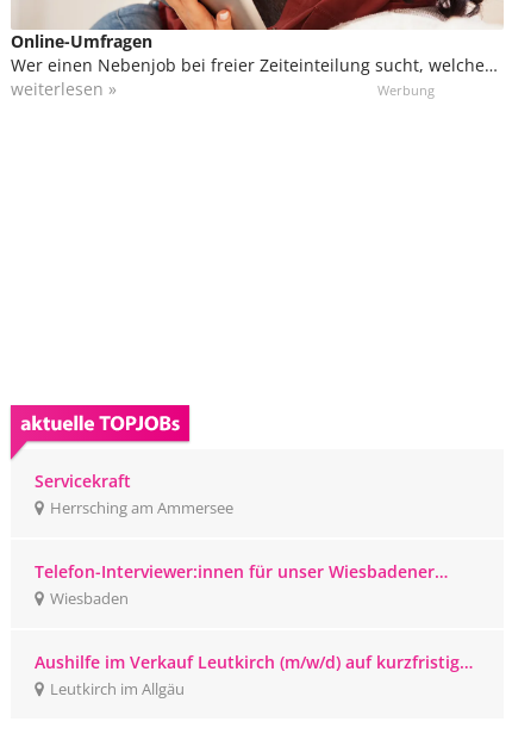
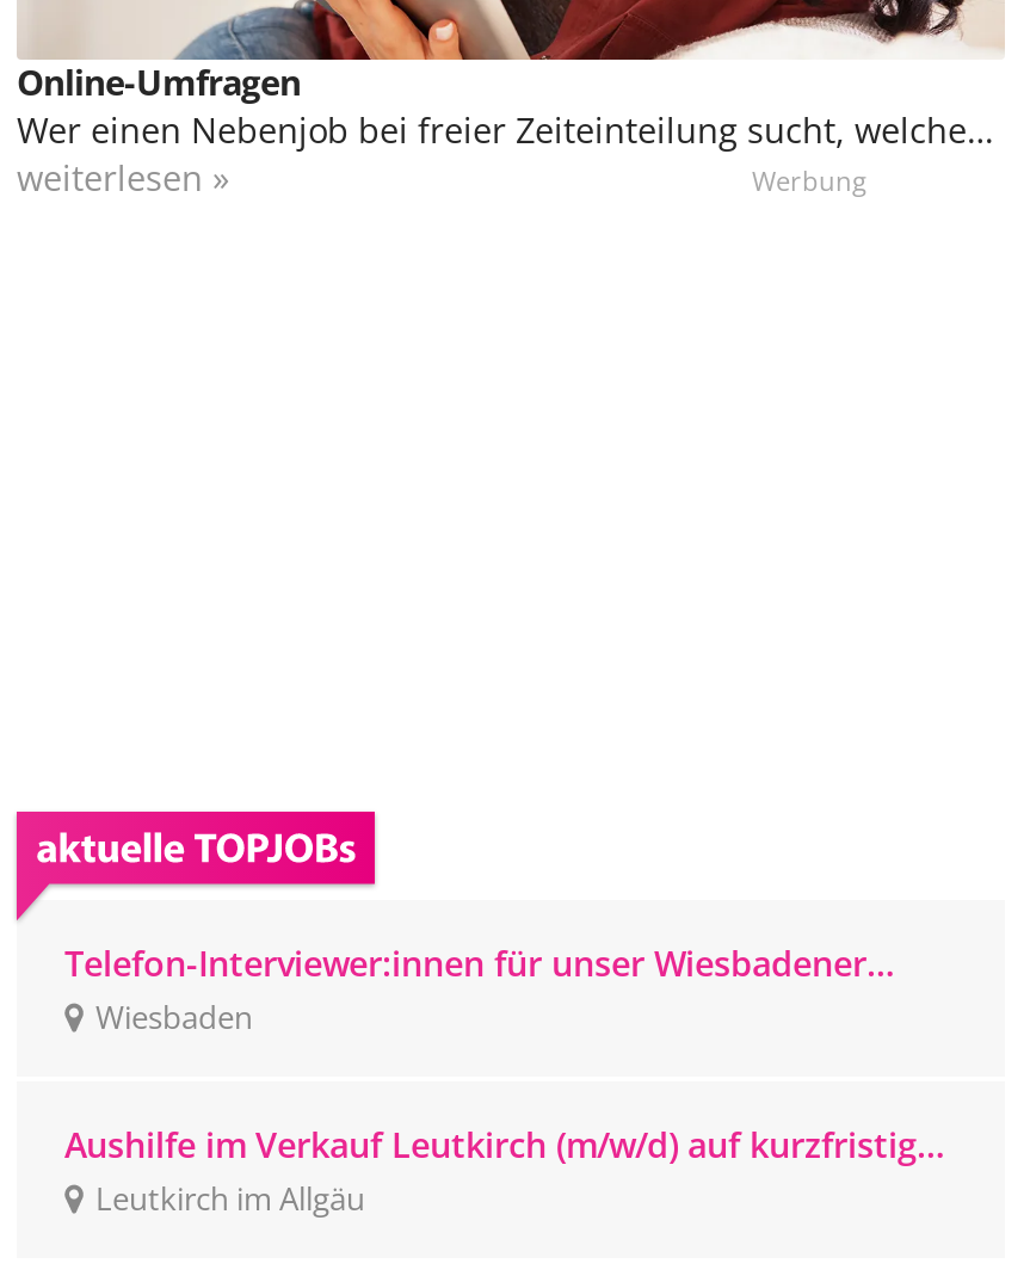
[35,470,233,518] Servicekraft | Herrsching am Ammersee -> none

